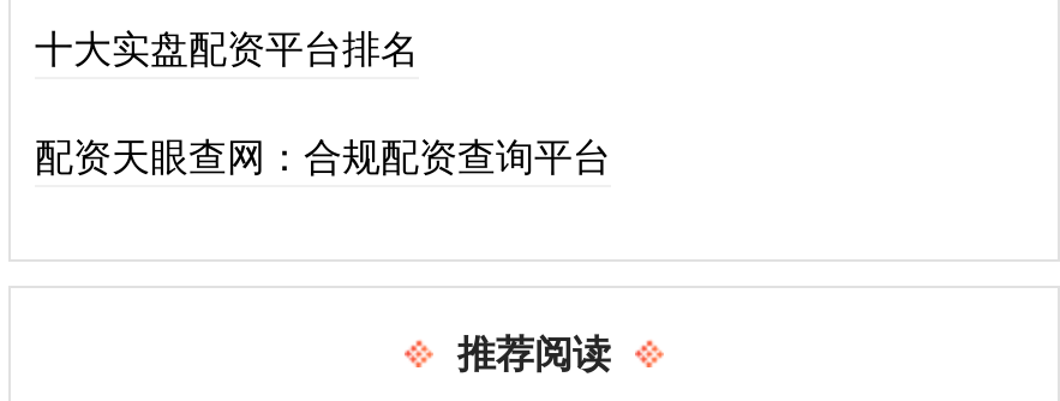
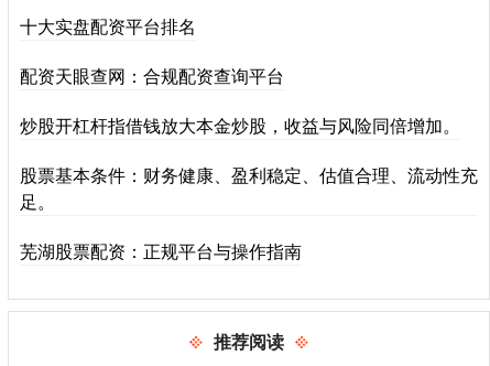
none -> [20,112,478,263] 炒股开杠杆指借钱放大本金炒股，收益与风险同倍增加。 | 股票基本条件：财务健康、盈利稳定、估值合理、流动性充 | 足。 | 芜湖股票配资：正规平台与操作指南

